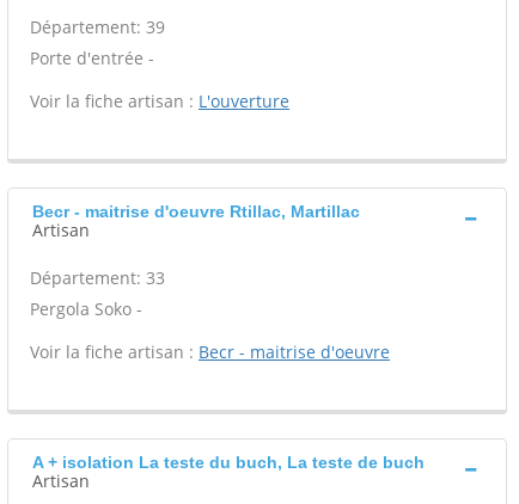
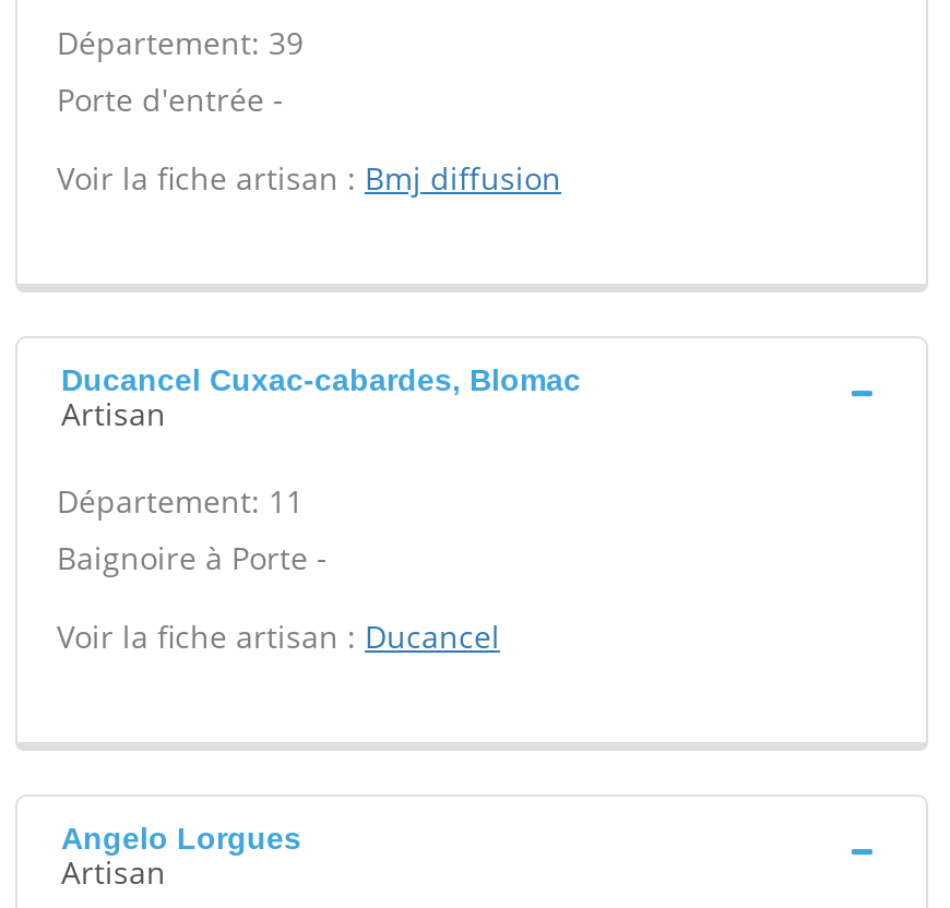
[30,90,289,112] Voir la fiche artisan : L'ouverture -> [57,157,561,199] Voir la fiche artisan : Bmj diffusion
[32,202,360,221] Becr - maitrise d'oeuvre Rtillac, Martillac -> [61,362,581,397] Ducancel Cuxac-cabardes, Blomac
[30,266,165,320] Département: 33 | Pergola Soko - -> [57,480,328,578] Département: 11 | Baignoire à Porte -
[30,340,390,363] Voir la fiche artisan : Becr - maitrise d'oeuvre -> [57,616,500,657] Voir la fiche artisan : Ducancel
[32,453,425,472] A + isolation La teste du buch, La teste de buch -> [61,821,301,856] Angelo Lorgues

